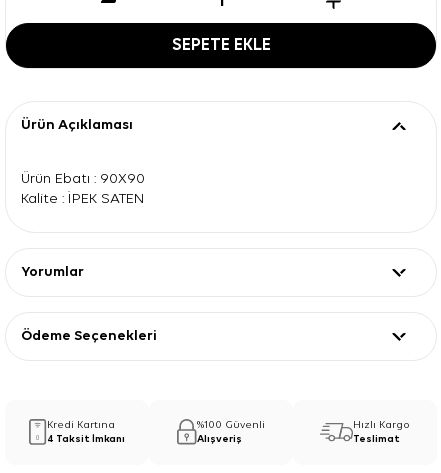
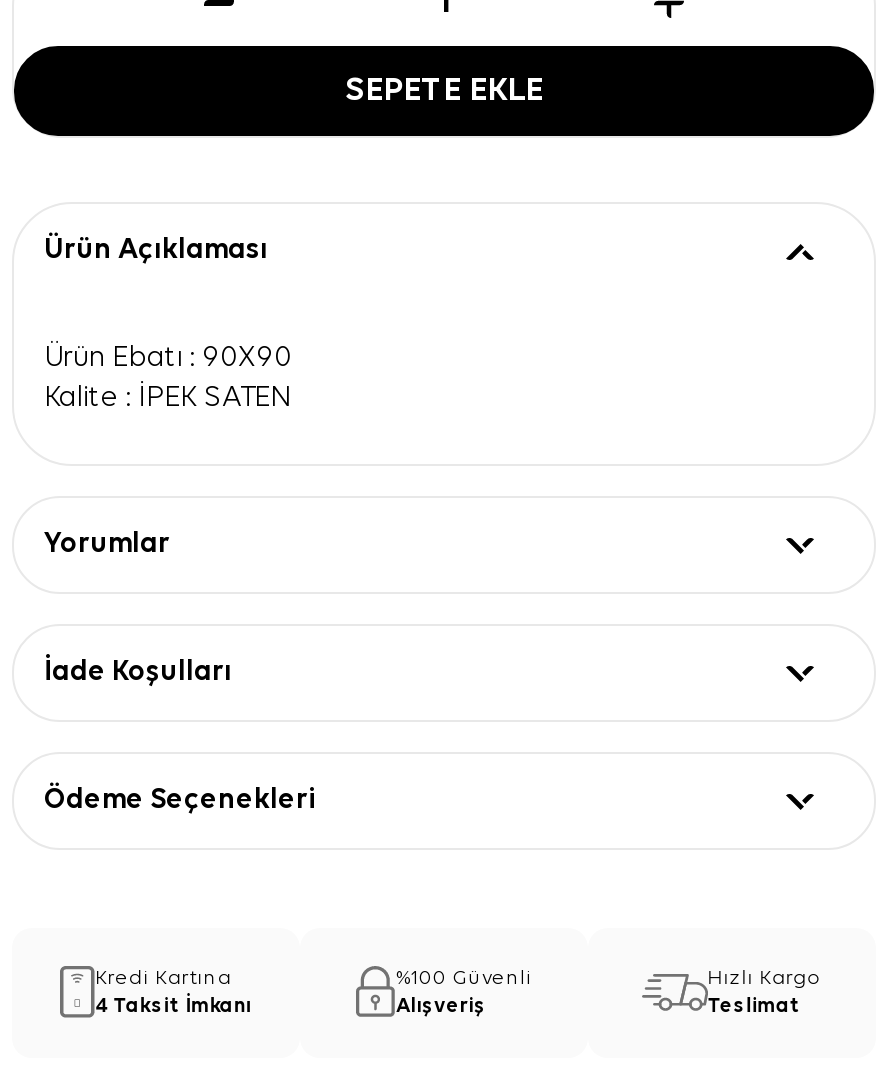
none -> [44,657,232,685] İade Koşulları

